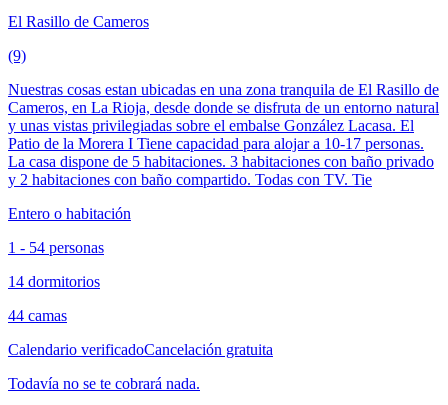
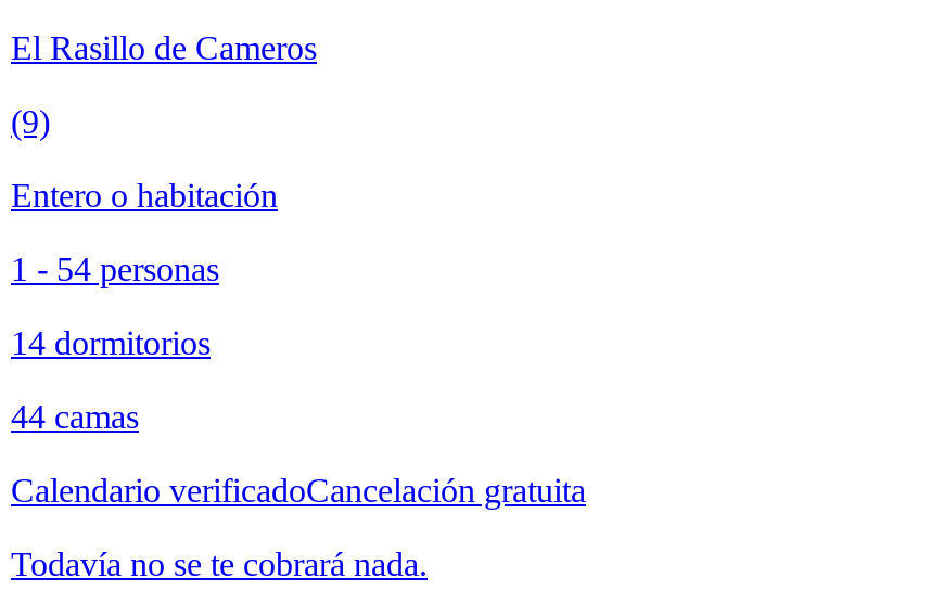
[8,81,439,188] Nuestras cosas estan ubicadas en una zona tranquila de El Rasillo de | Cameros, en La Rioja, desde donde se disfruta de un entorno natural | y unas vistas privilegiadas sobre el embalse González Lacasa. El | Patio de la Morera I Tiene capacidad para alojar a 10-17 personas. | La casa dispone de 5 habitaciones. 3 habitaciones con baño privado | y 2 habitaciones con baño compartido. Todas con TV. Tie -> none

